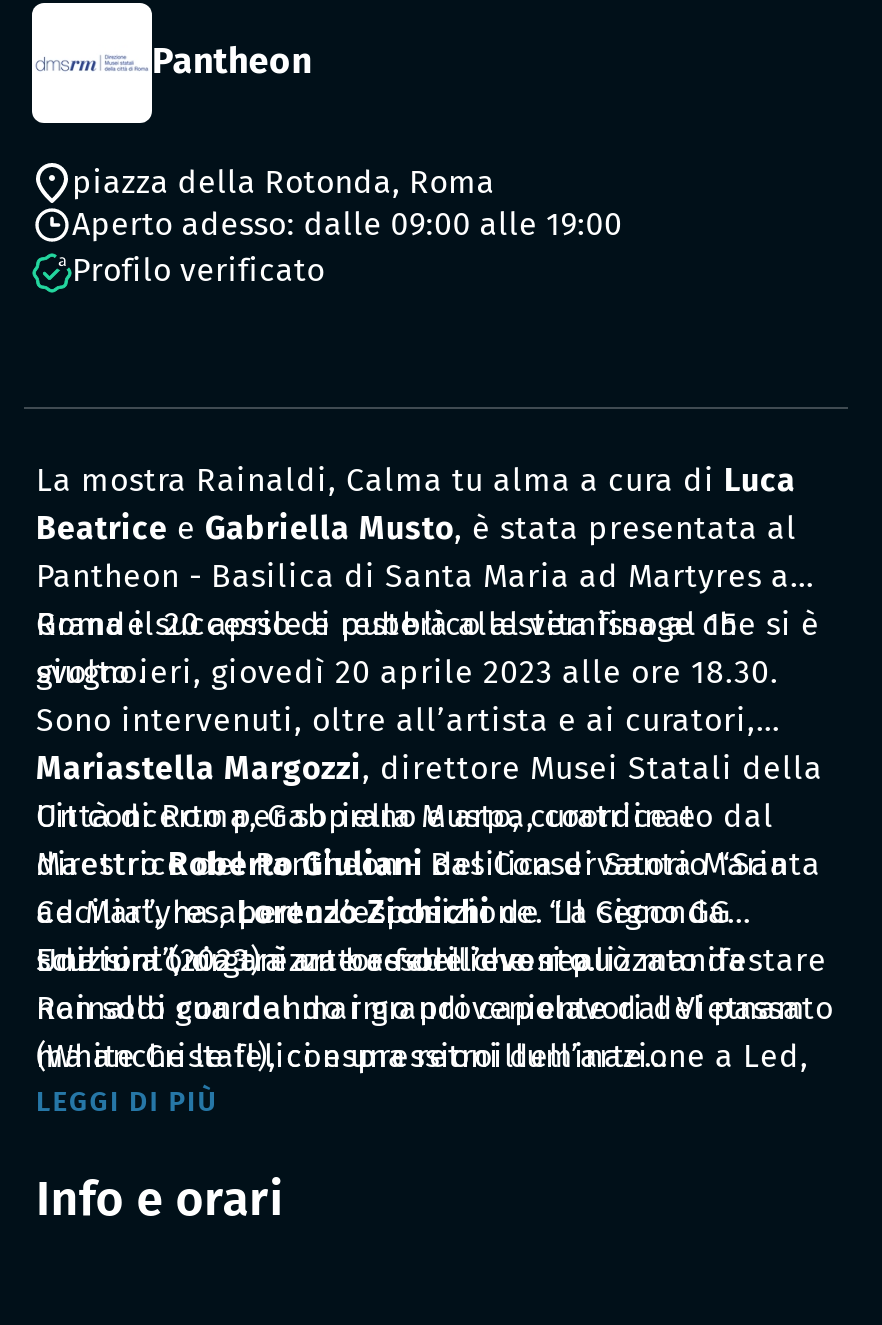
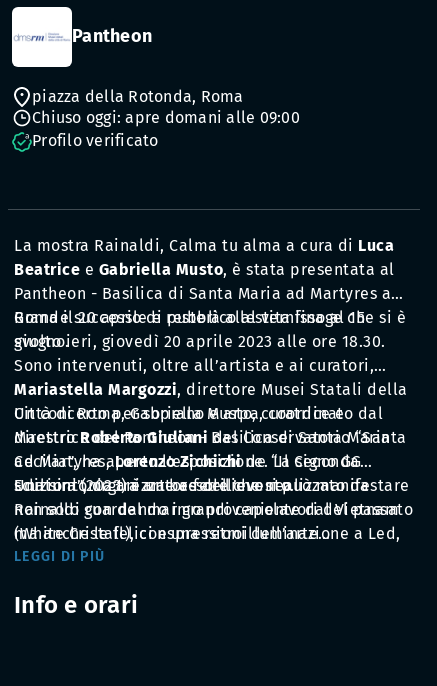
[72,206,622,244] Aperto adesso: dalle 09:00 alle 19:00 -> [32,108,300,127] Chiuso oggi: apre domani alle 09:00

